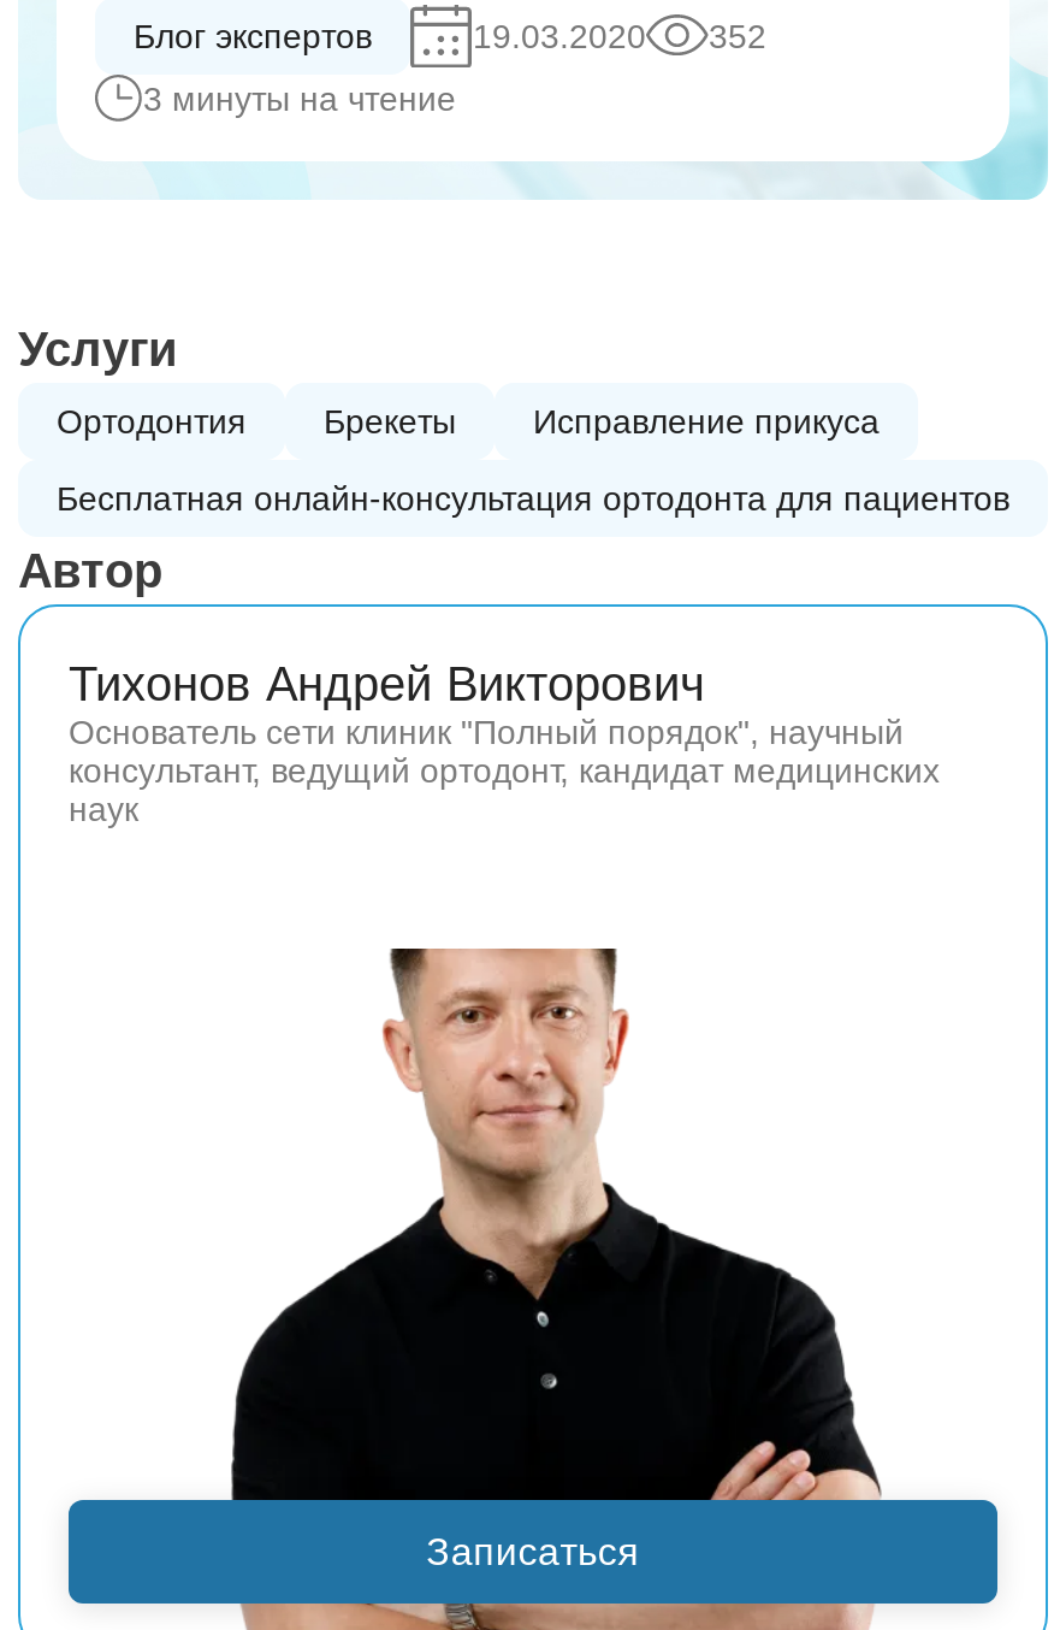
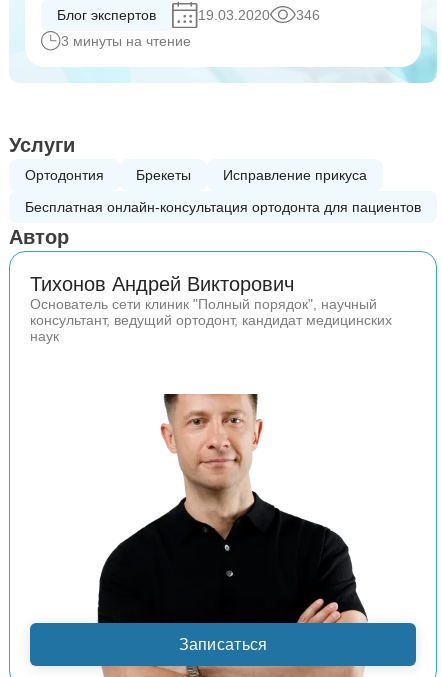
[473,17,766,56] 19.03.2020 352 -> [198,7,320,23] 19.03.2020 346

